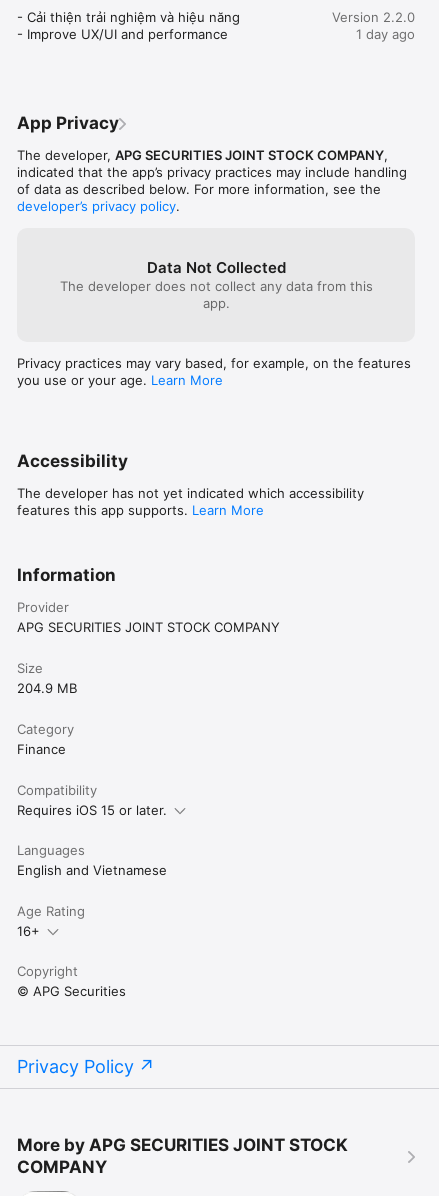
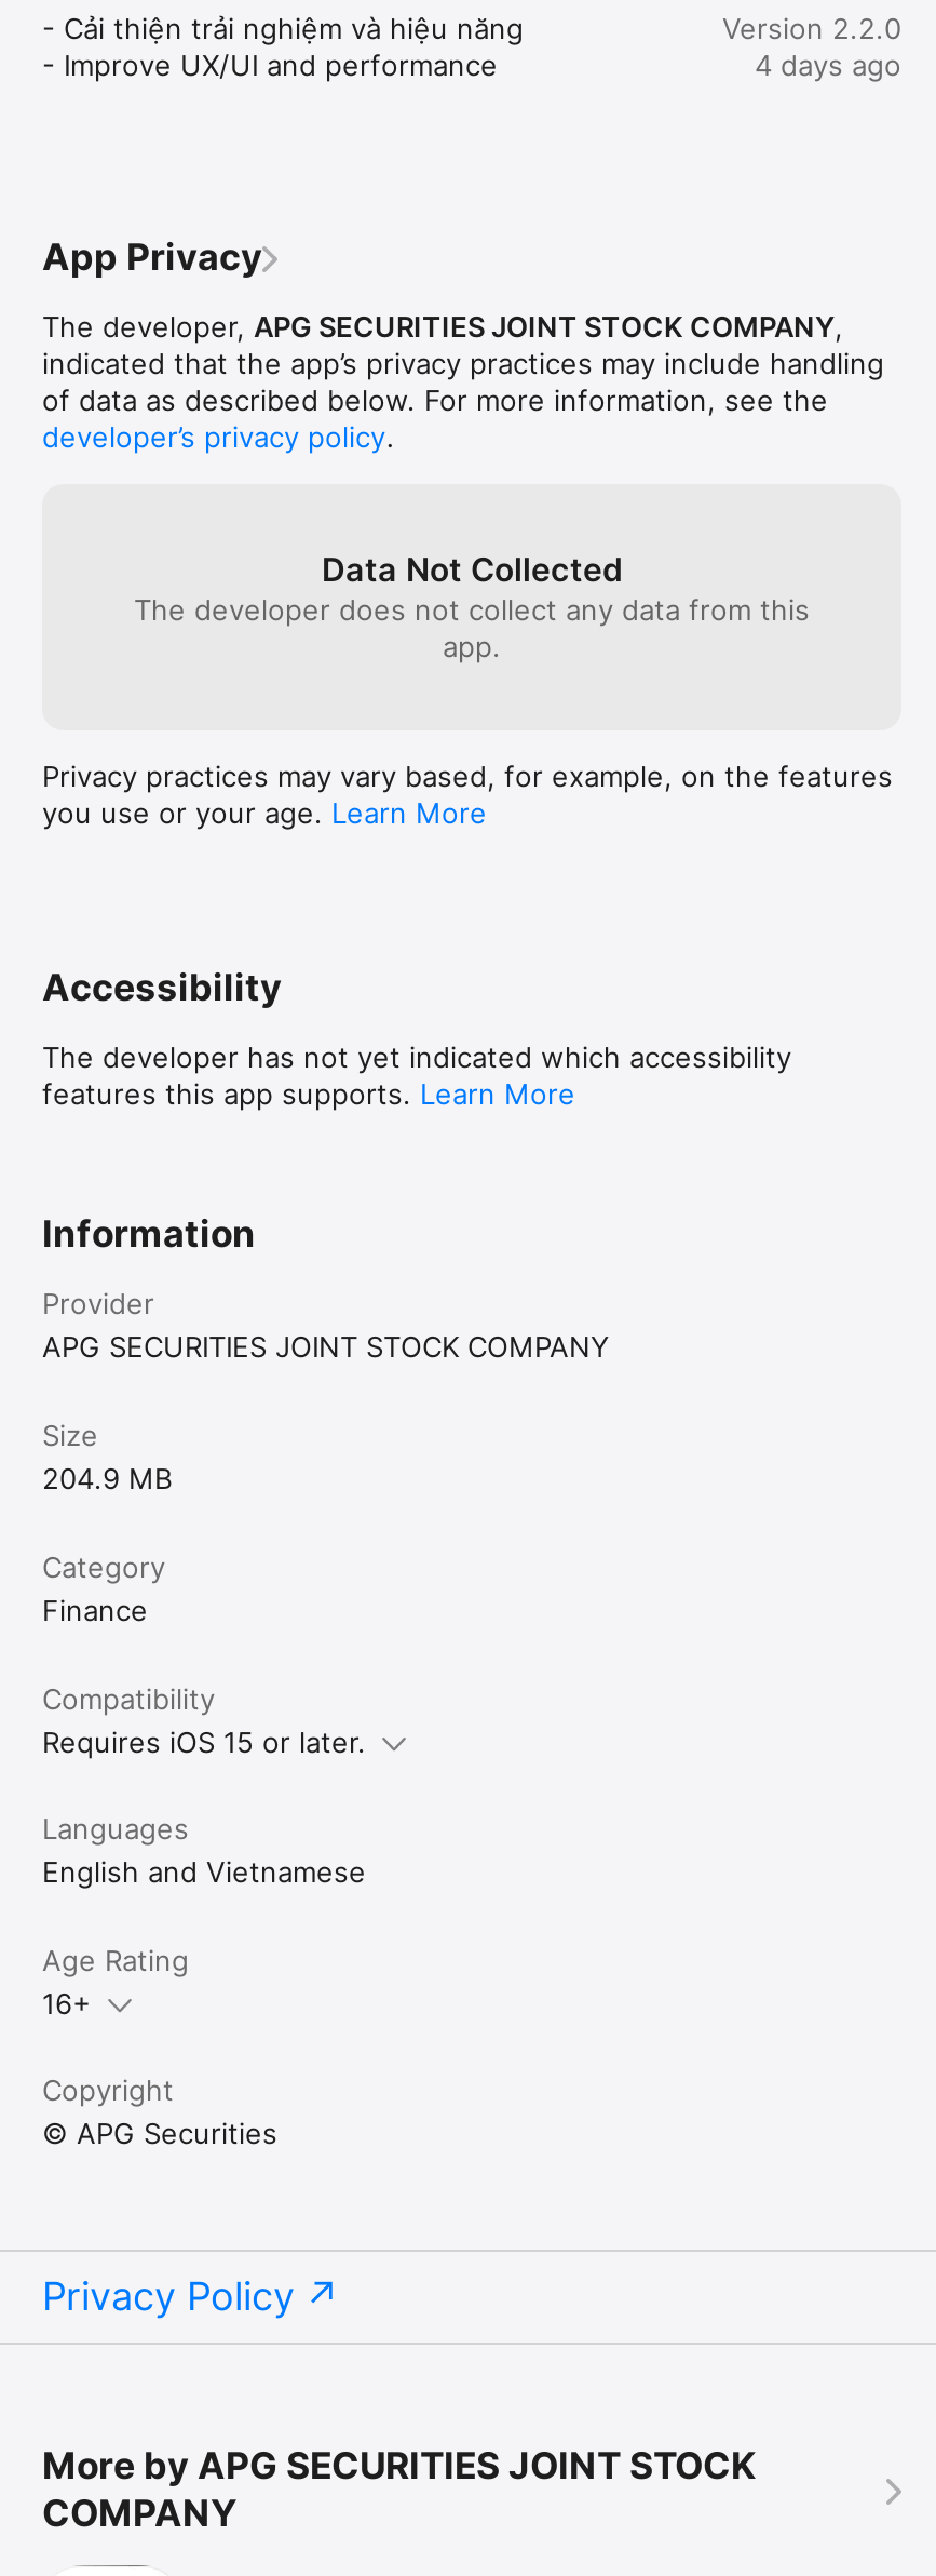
[356,26,415,42] 1 day ago -> [755,47,901,82] 4 days ago

